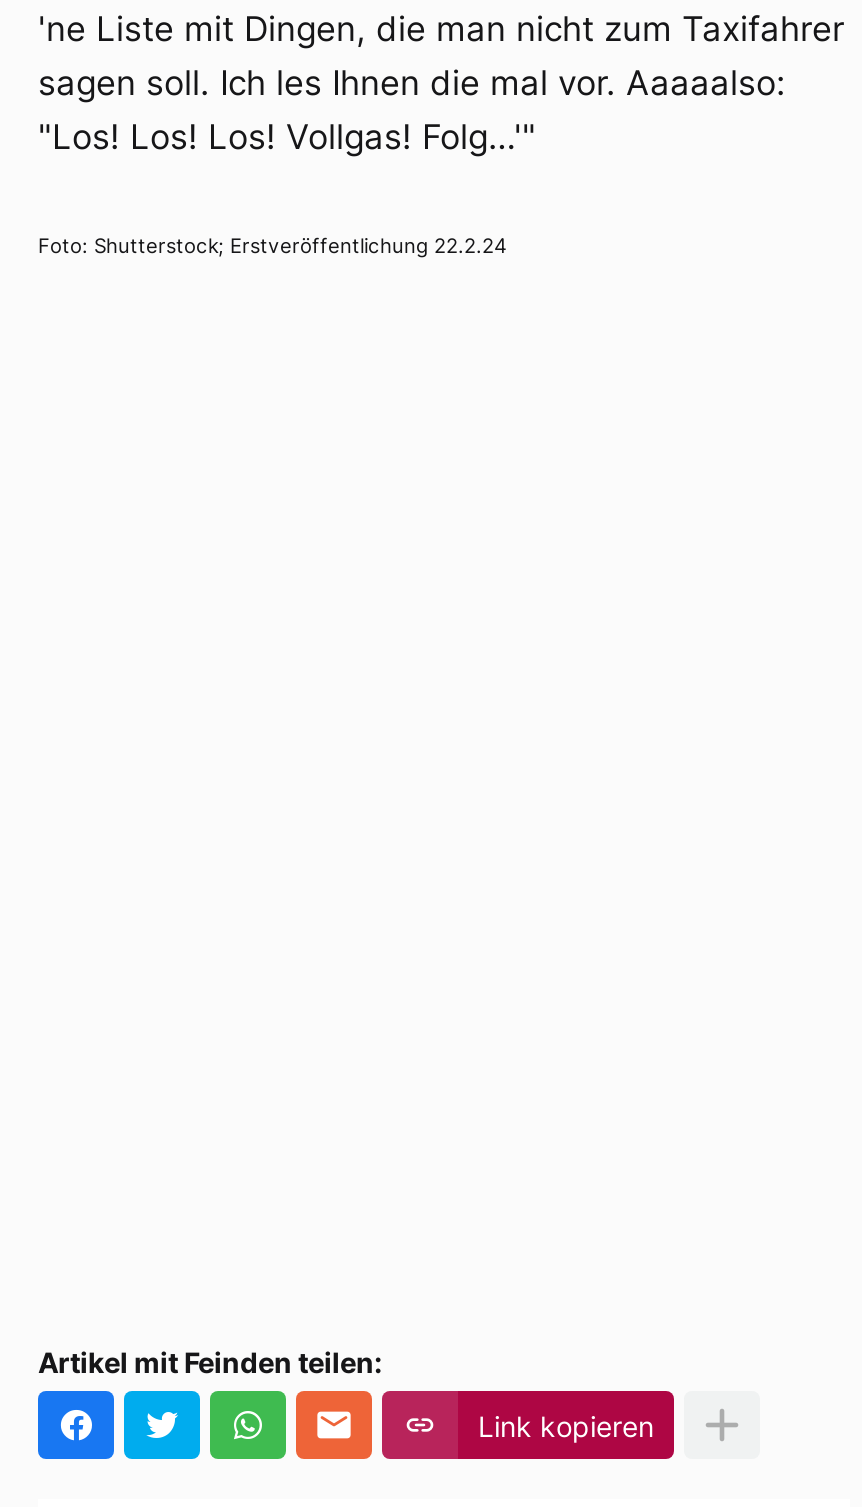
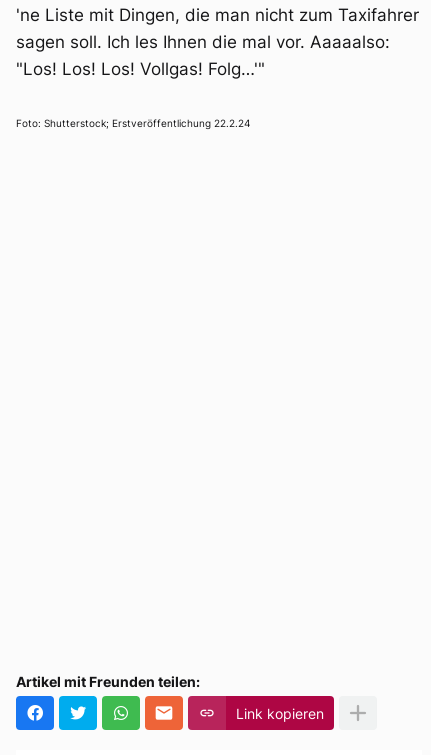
[38,1345,382,1379] Artikel mit Feinden teilen: -> [16,673,200,690] Artikel mit Freunden teilen:

